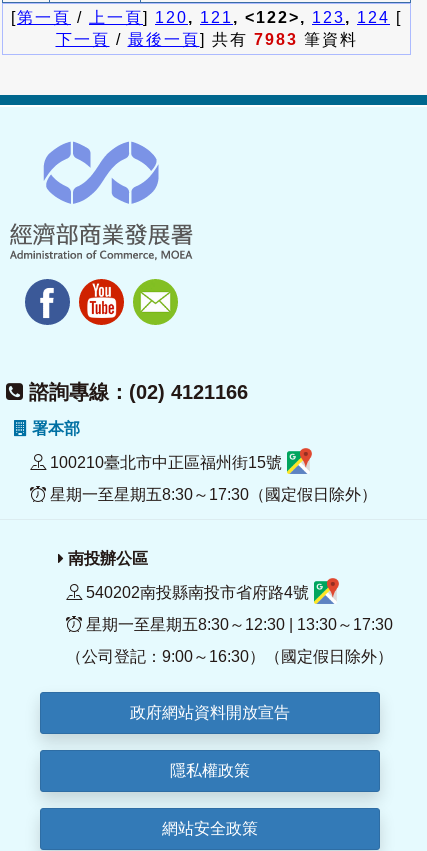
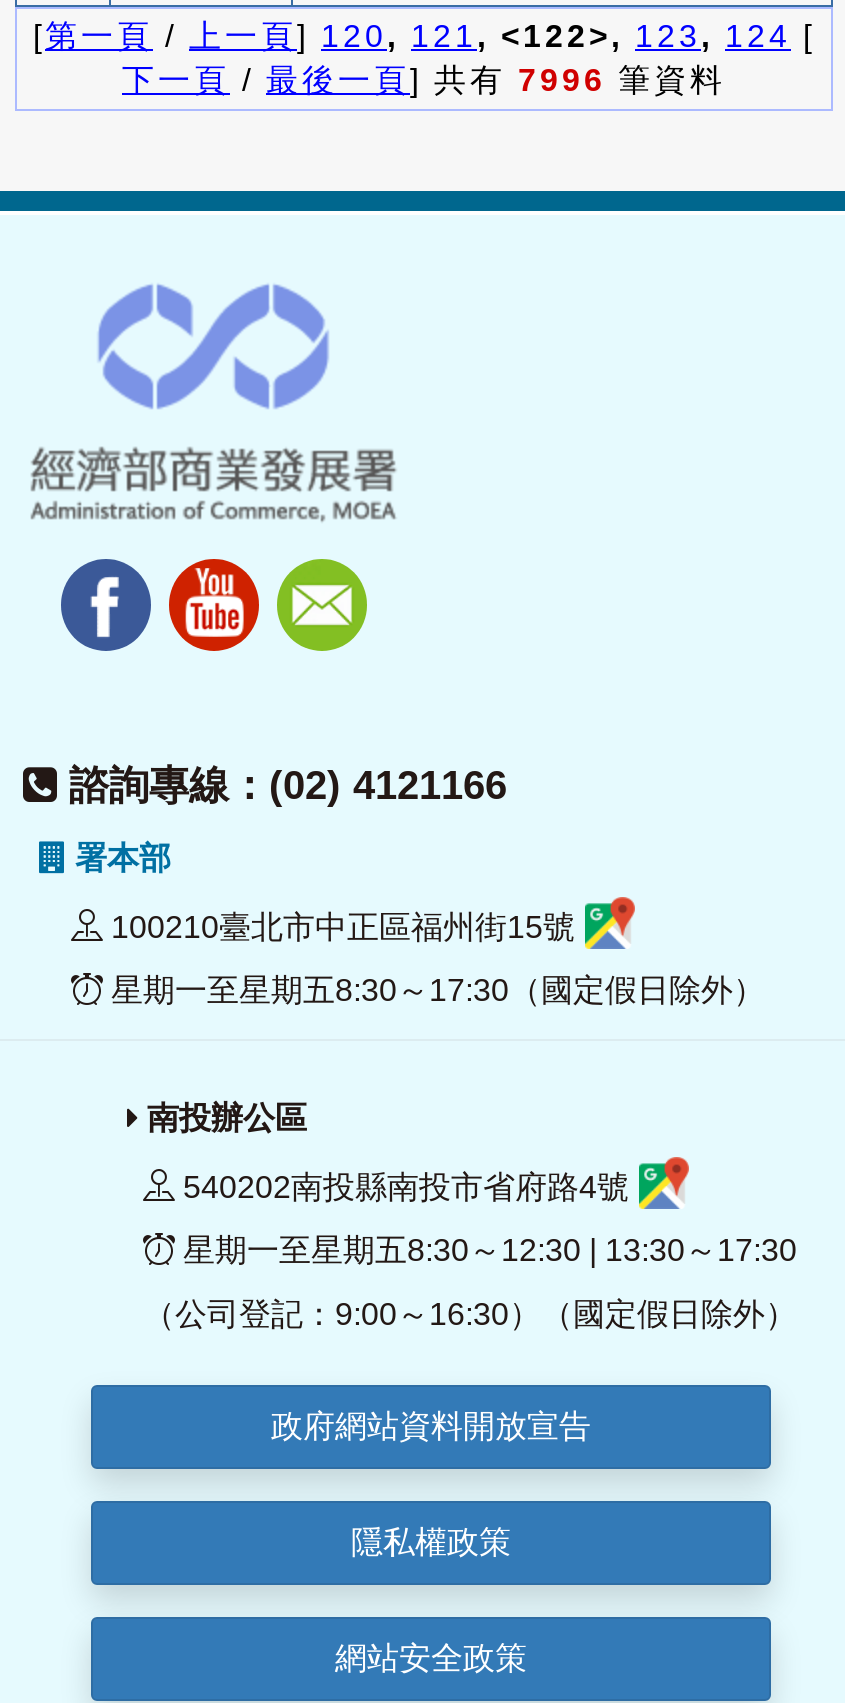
[55,31,357,48] 下一頁/最後一頁] 共有7983筆資料 -> [122,63,726,97] 下一頁/最後一頁] 共有7996筆資料

